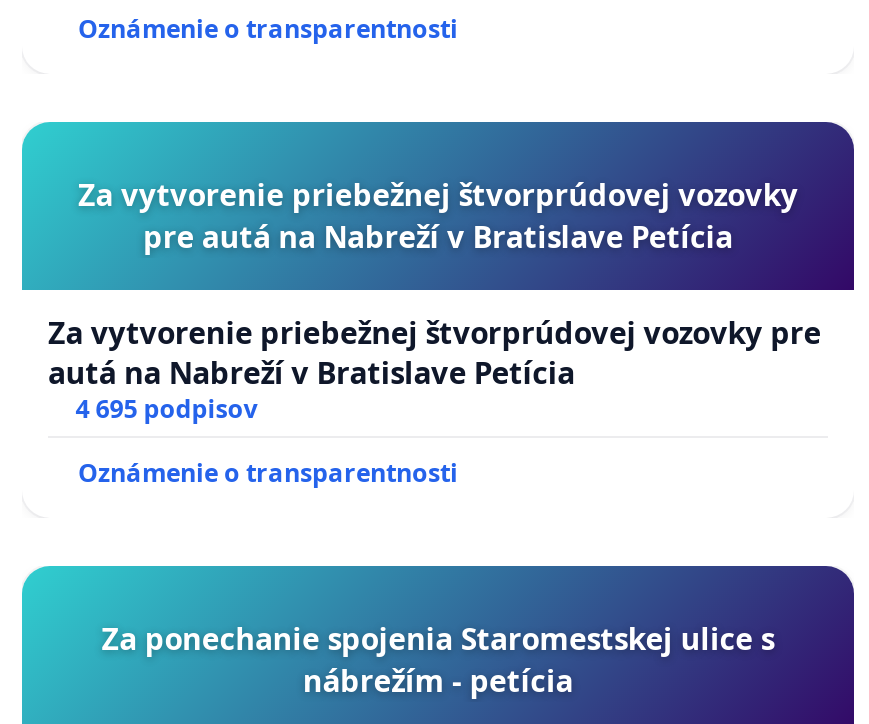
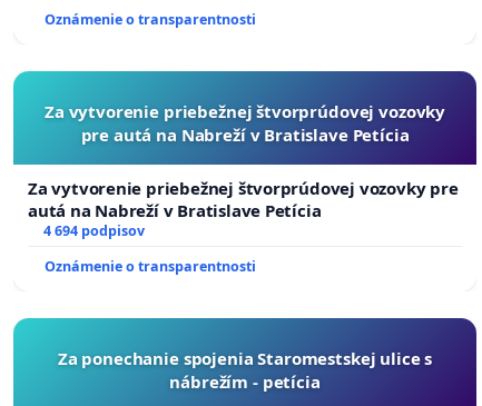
[76,391,258,425] 4 695 podpisov -> [43,221,144,240] 4 694 podpisov

